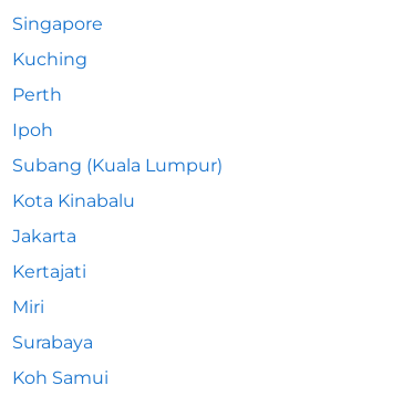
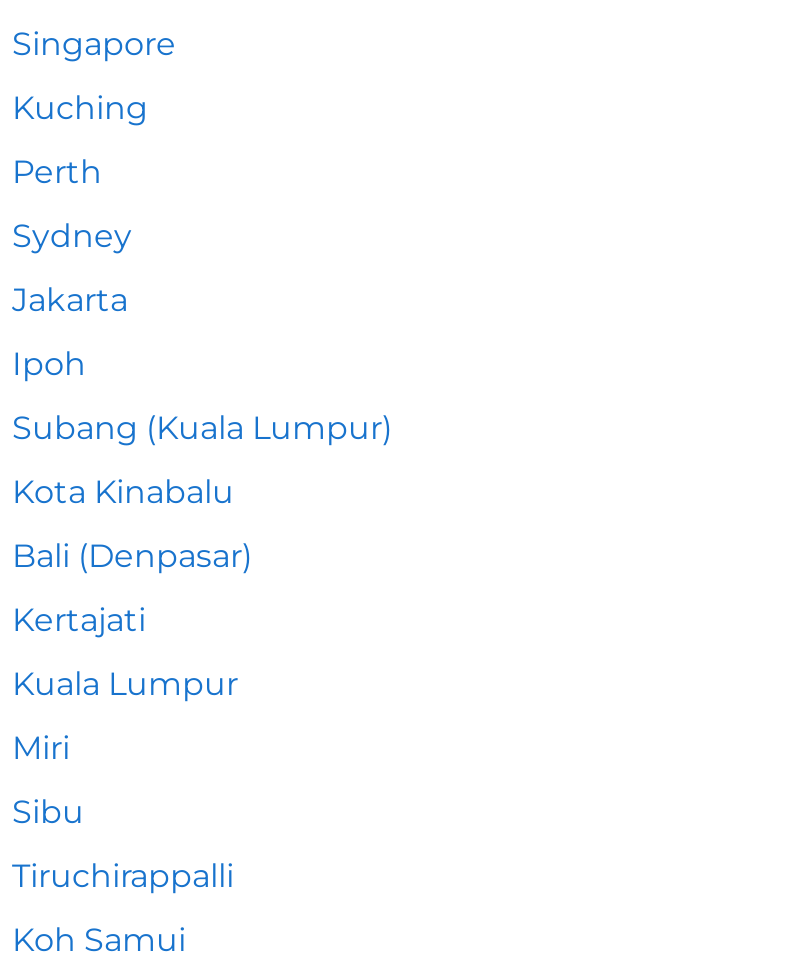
none -> [12,217,132,319] Sydney | Jakarta
[12,226,76,247] Jakarta -> [12,537,252,575] Bali (Denpasar)
none -> [12,665,238,703] Kuala Lumpur
[12,332,93,353] Surabaya -> [12,793,234,895] Sibu | Tiruchirappalli

